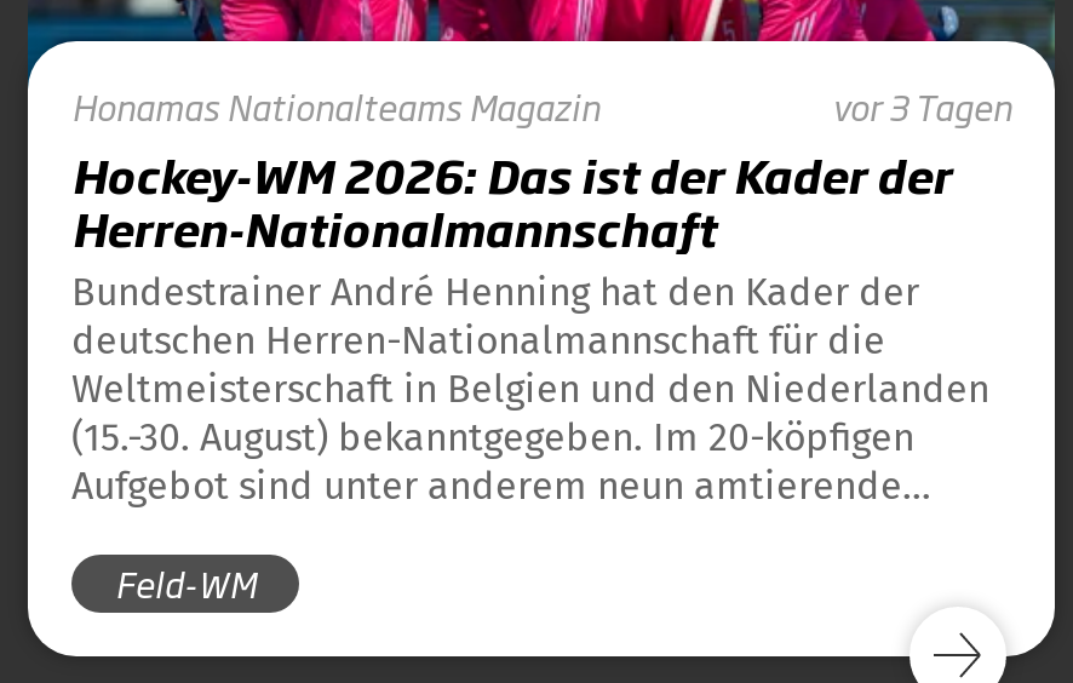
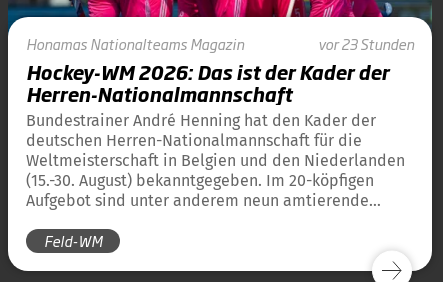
[832,80,1011,131] vor 3 Tagen -> [318,33,414,54] vor 23 Stunden

